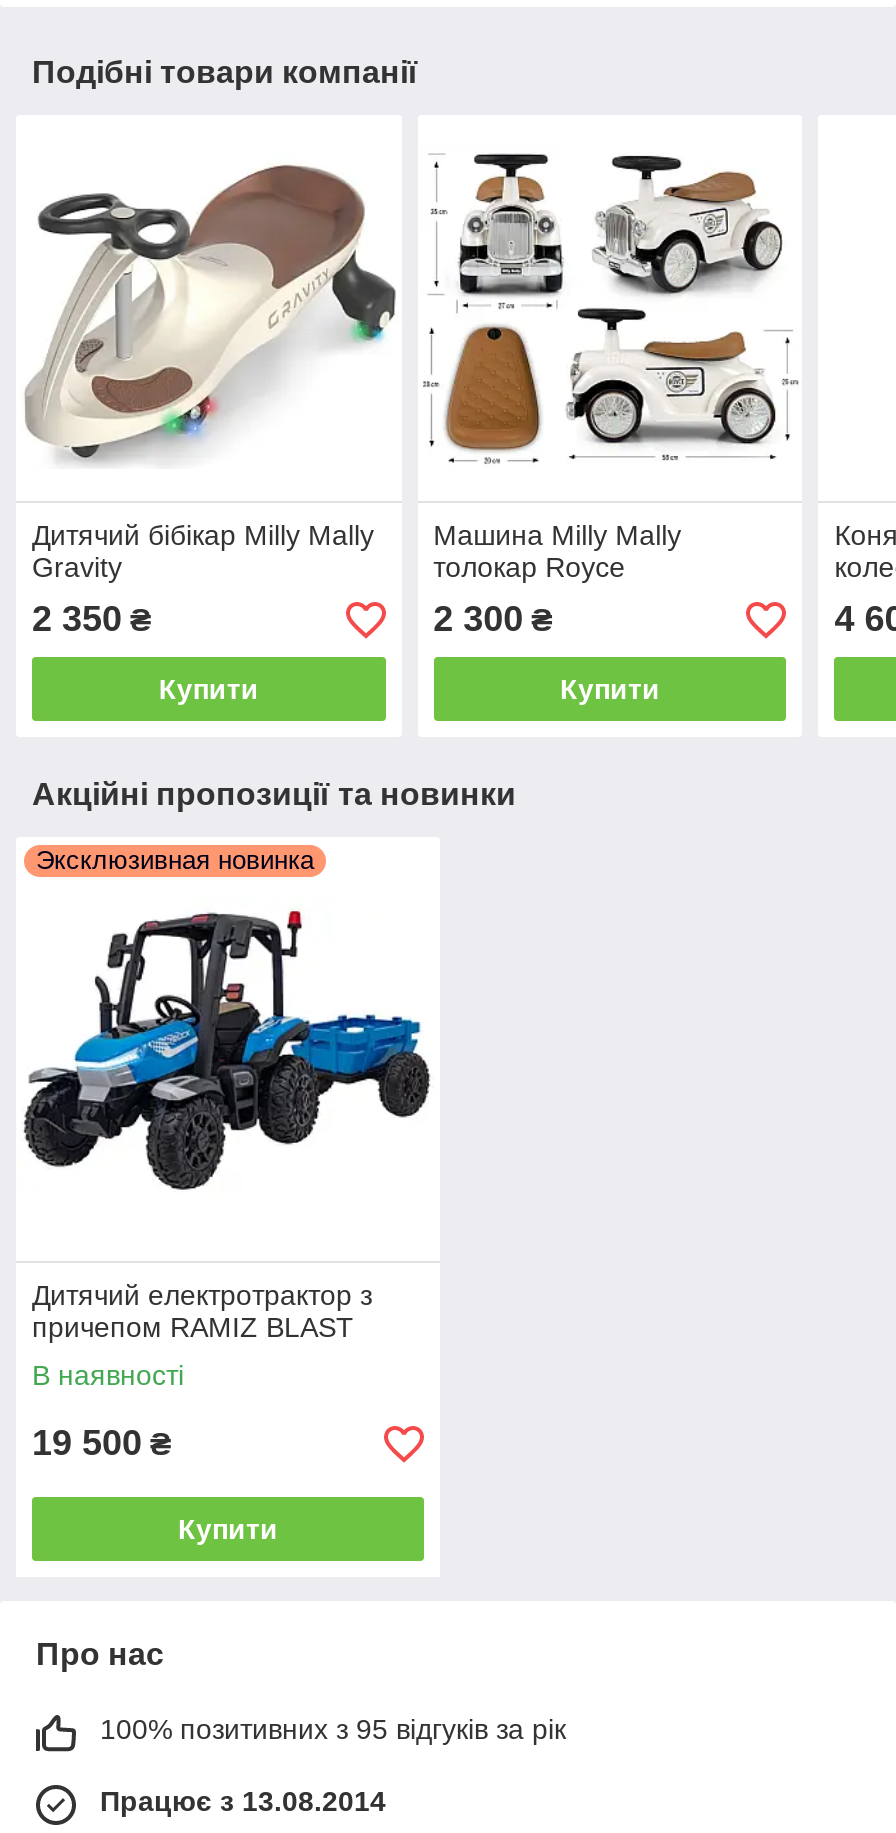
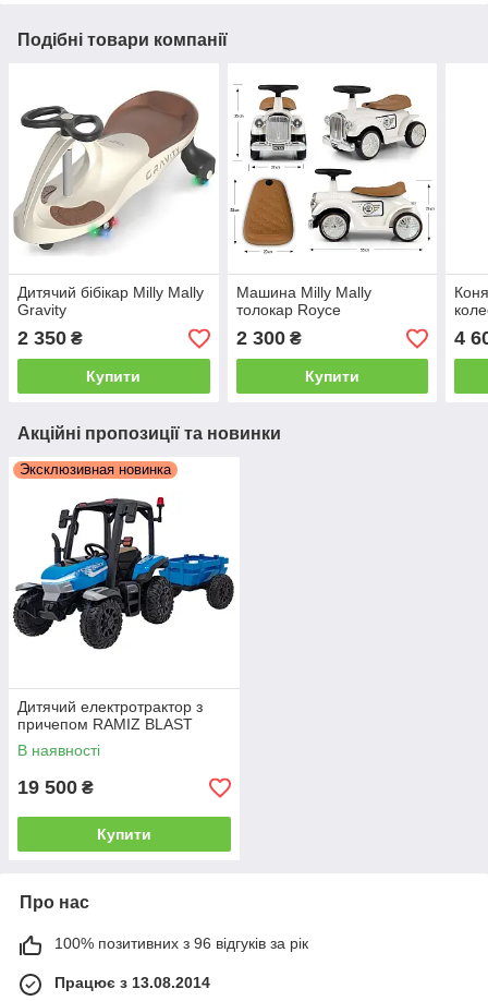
[100,1713,566,1745] 100% позитивних з 95 відгуків за рік -> [54,934,308,952] 100% позитивних з 96 відгуків за рік

